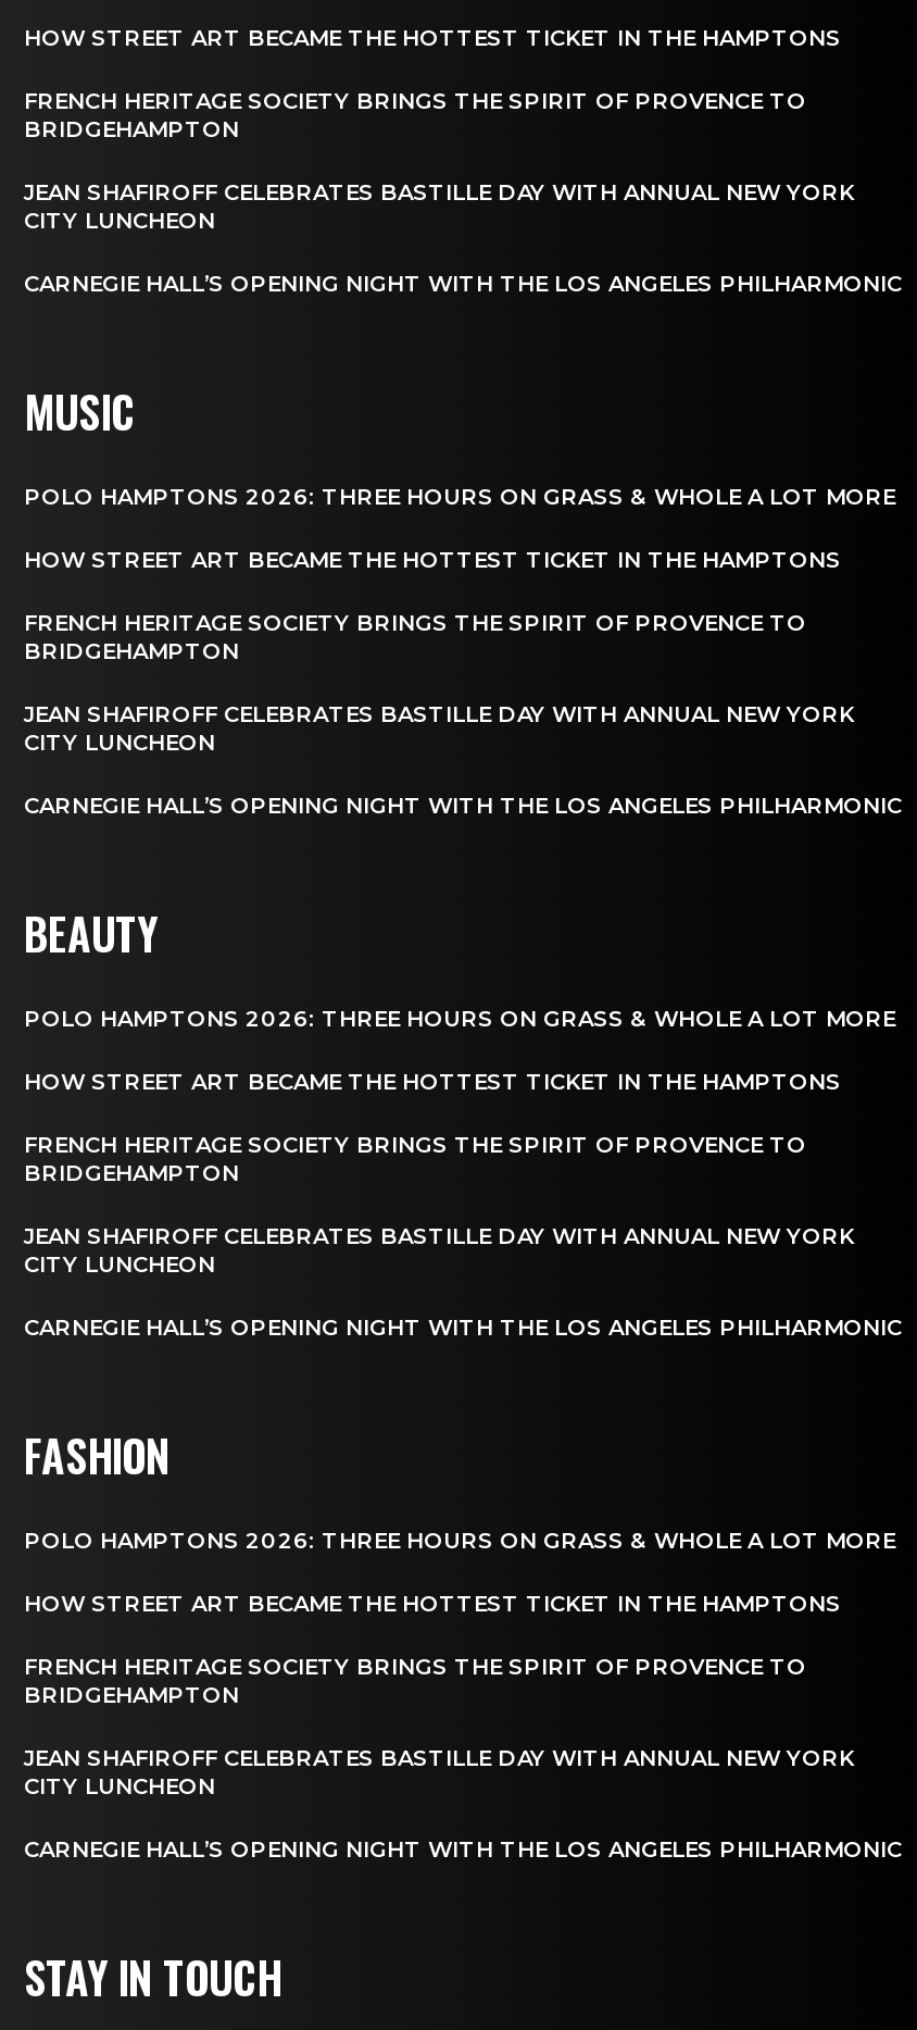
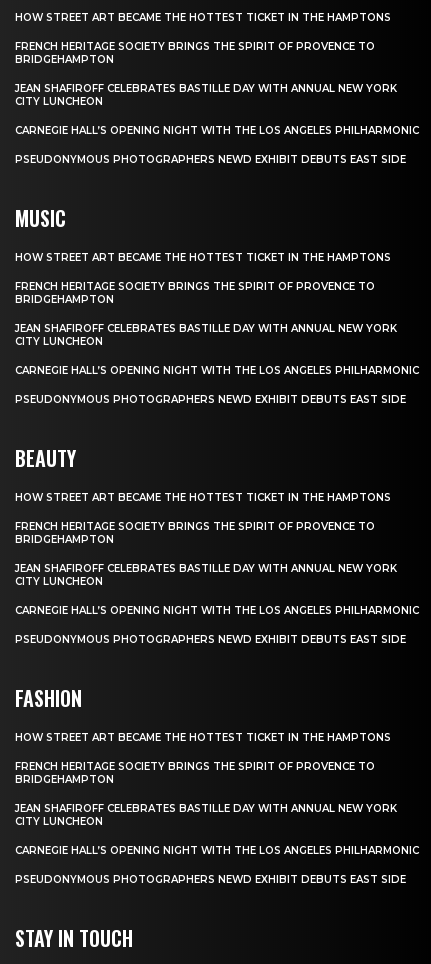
none -> [15,153,406,166] PSEUDONYMOUS PHOTOGRAPHERS NEWD EXHIBIT DEBUTS EAST SIDE
[24,483,895,511] POLO HAMPTONS 2026: THREE HOURS ON GRASS & WHOLE A LOT MORE -> none
none -> [15,393,406,406] PSEUDONYMOUS PHOTOGRAPHERS NEWD EXHIBIT DEBUTS EAST SIDE
[24,1005,895,1033] POLO HAMPTONS 2026: THREE HOURS ON GRASS & WHOLE A LOT MORE -> none
none -> [15,633,406,646] PSEUDONYMOUS PHOTOGRAPHERS NEWD EXHIBIT DEBUTS EAST SIDE
[24,1527,895,1555] POLO HAMPTONS 2026: THREE HOURS ON GRASS & WHOLE A LOT MORE -> none
none -> [15,873,406,886] PSEUDONYMOUS PHOTOGRAPHERS NEWD EXHIBIT DEBUTS EAST SIDE

